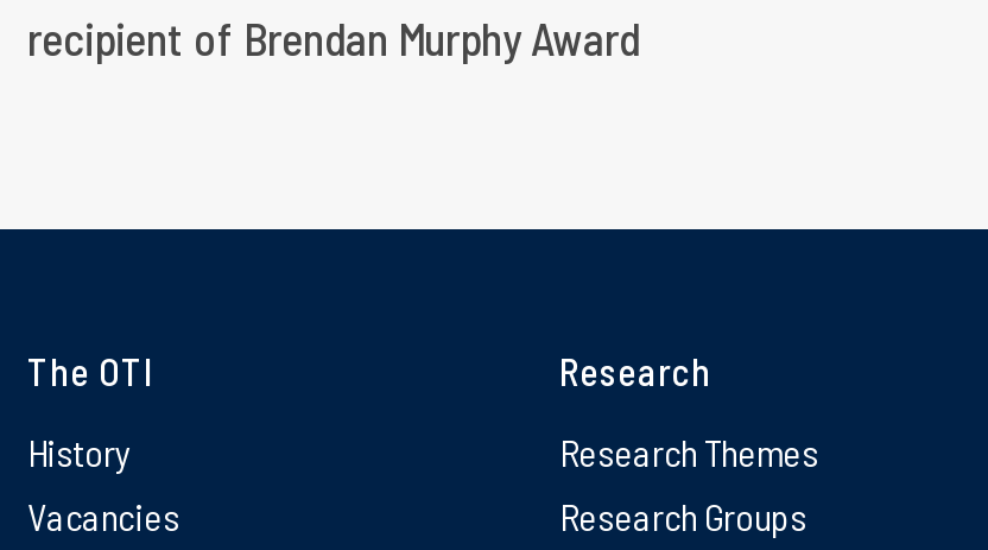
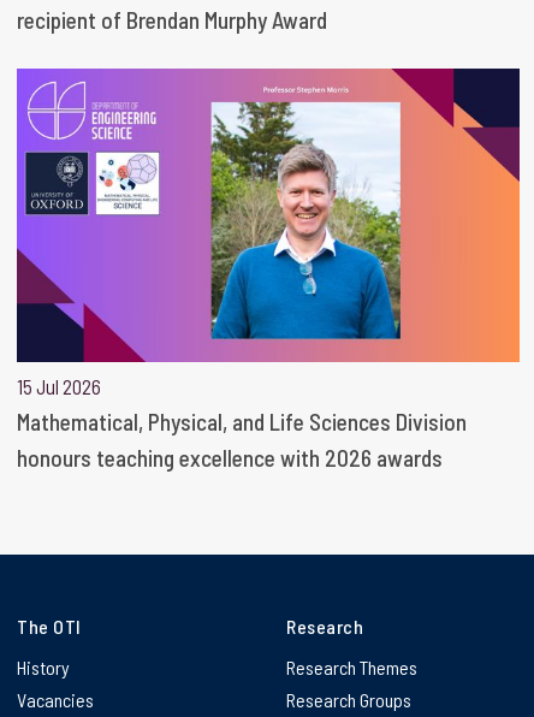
none -> [16,67,521,472] [image] | 15 Jul 2026 | Mathematical, Physical, and Life Sciences Division | honours teaching excellence with 2026 awards

